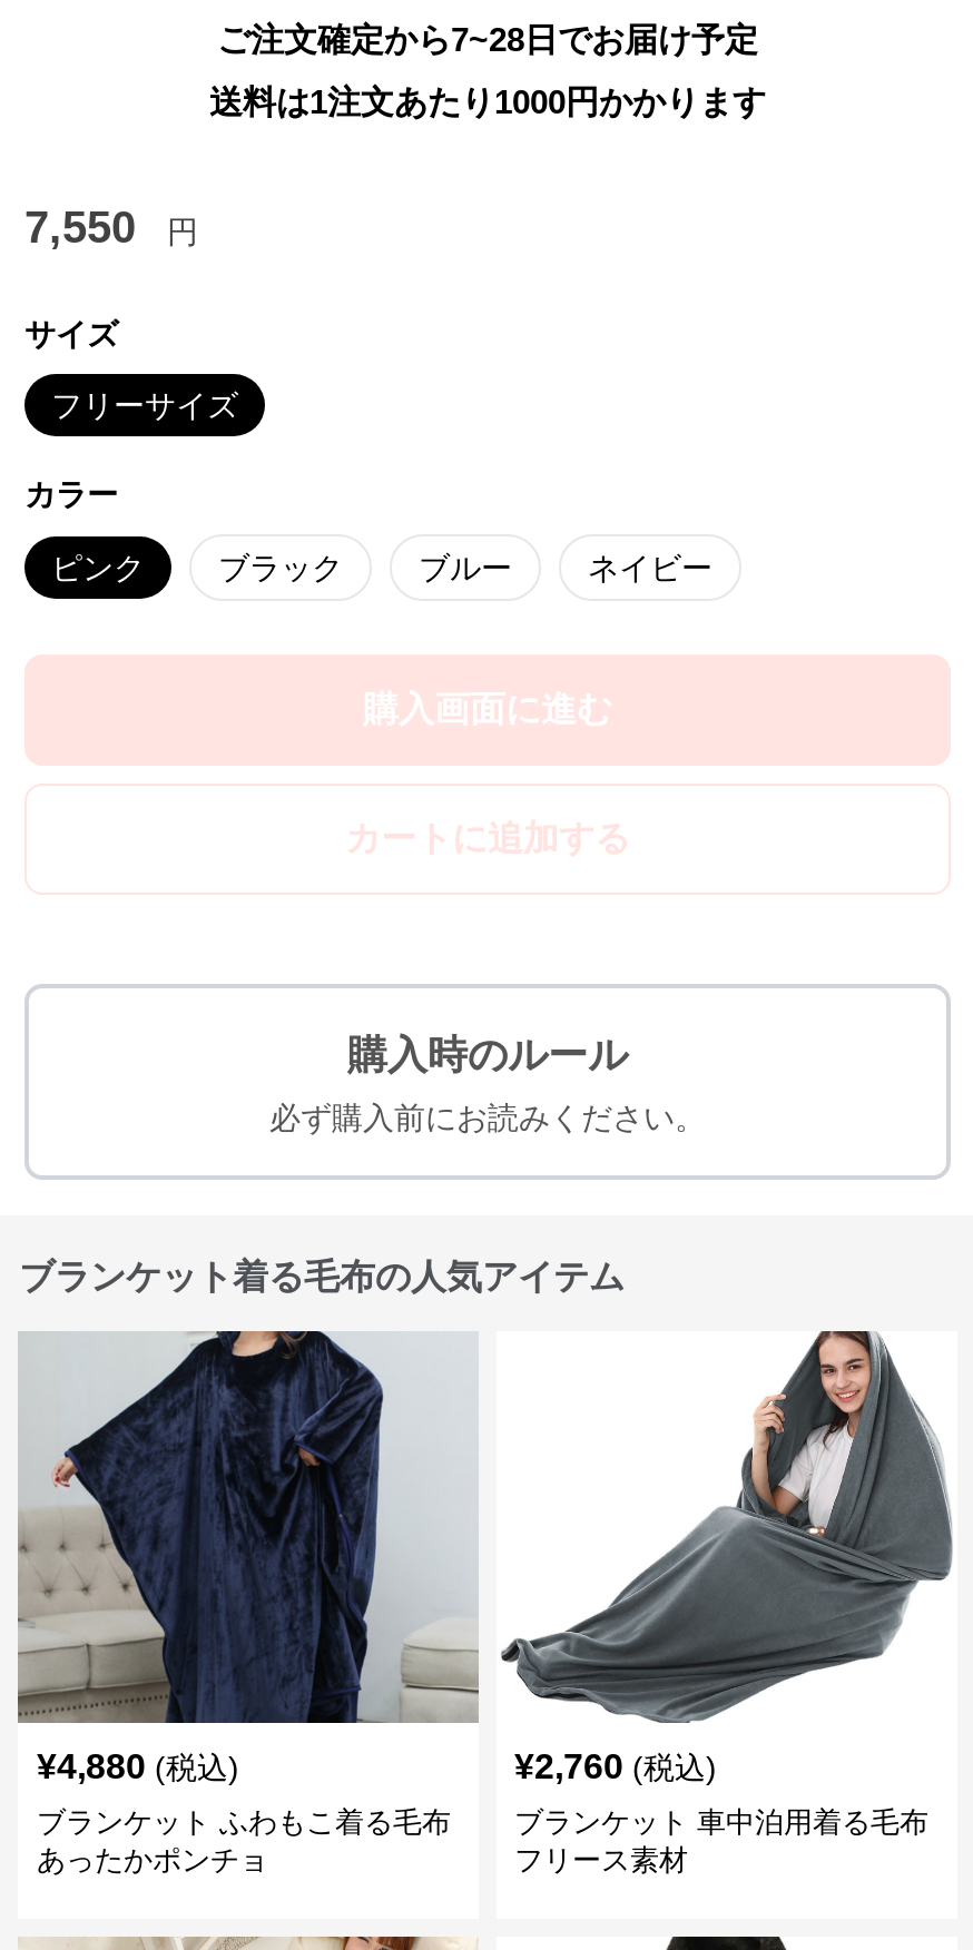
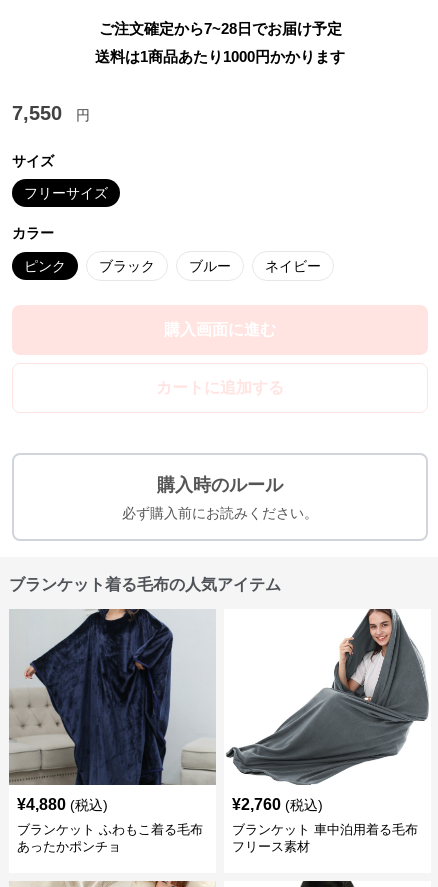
[209,82,766,120] 送料は1注文あたり1000円かかります -> [95,48,345,65] 送料は1商品あたり1000円かかります

